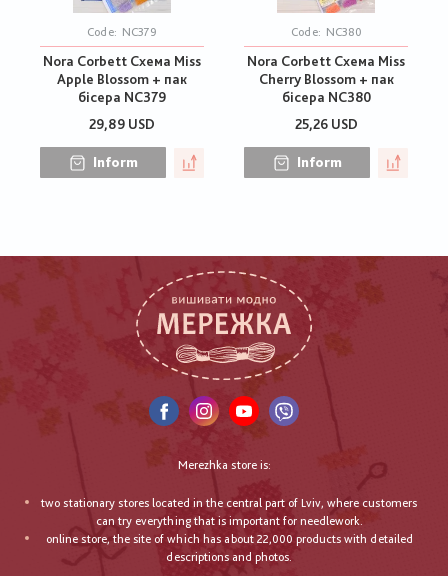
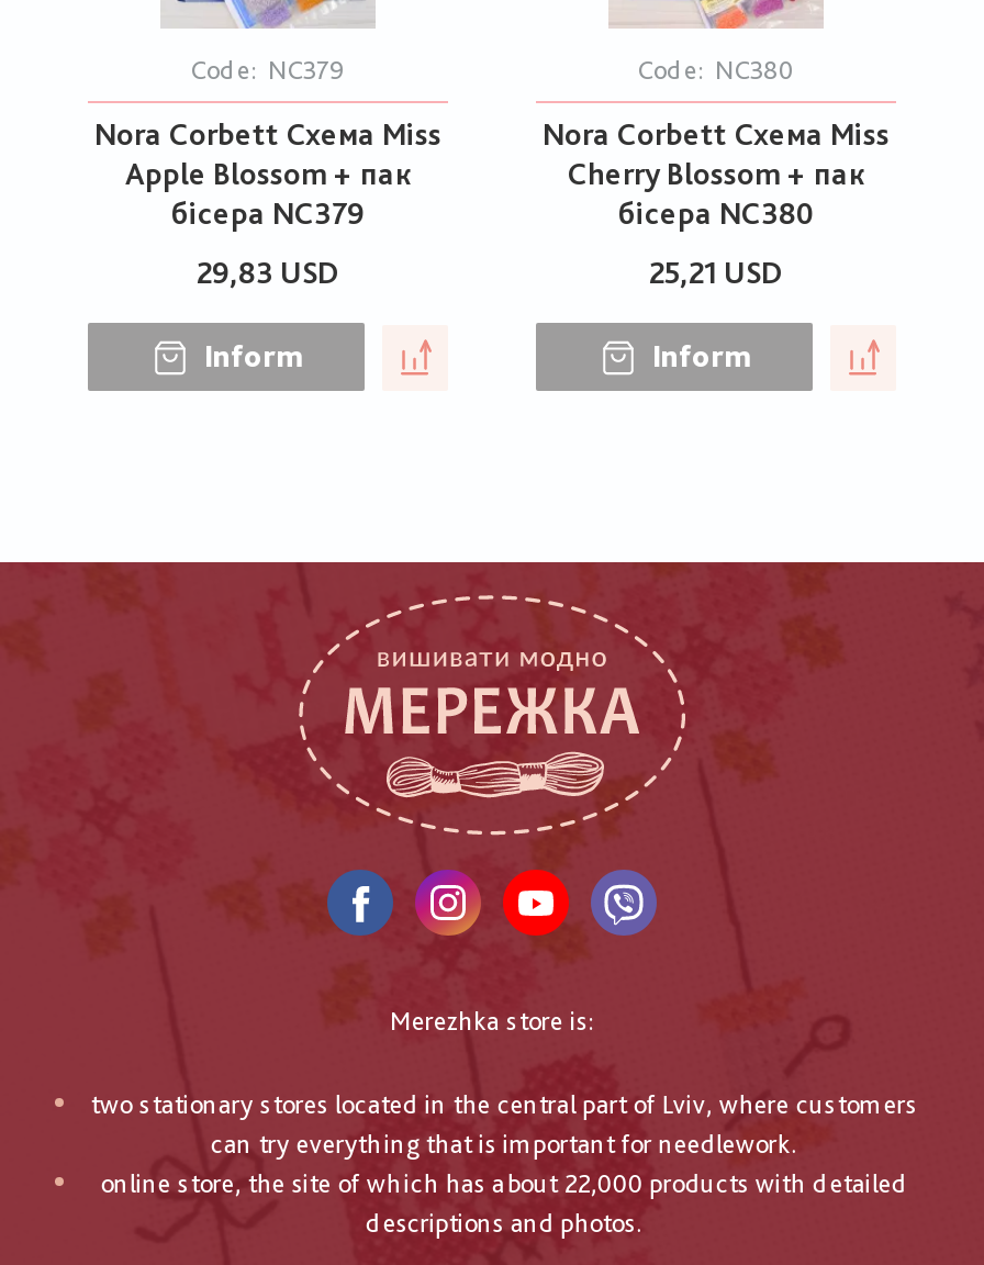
[89,116,155,132] 29,89 USD -> [197,255,339,290] 29,83 USD
[294,116,357,132] 25,26 USD -> [649,255,783,290] 25,21 USD

